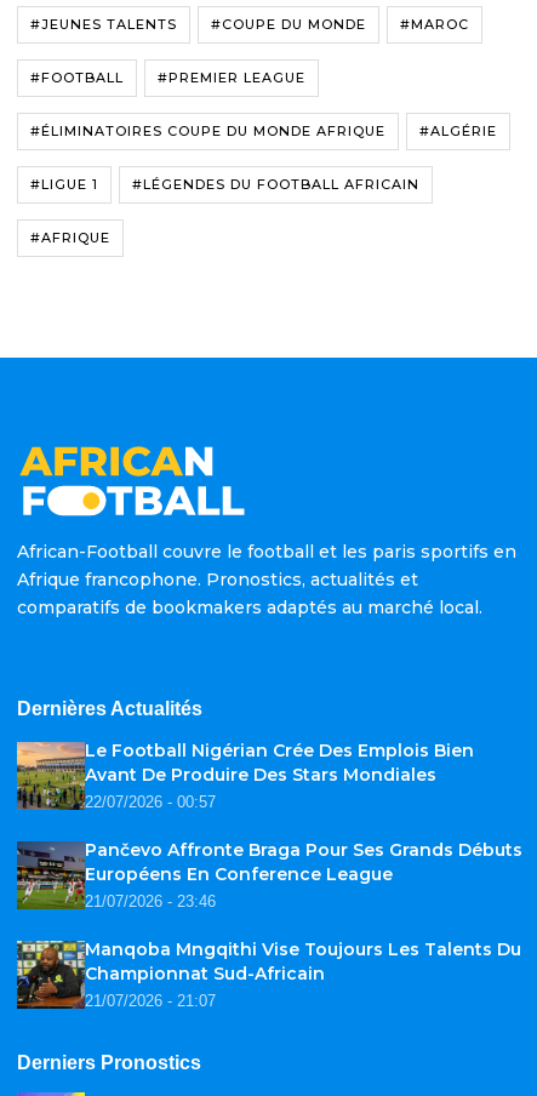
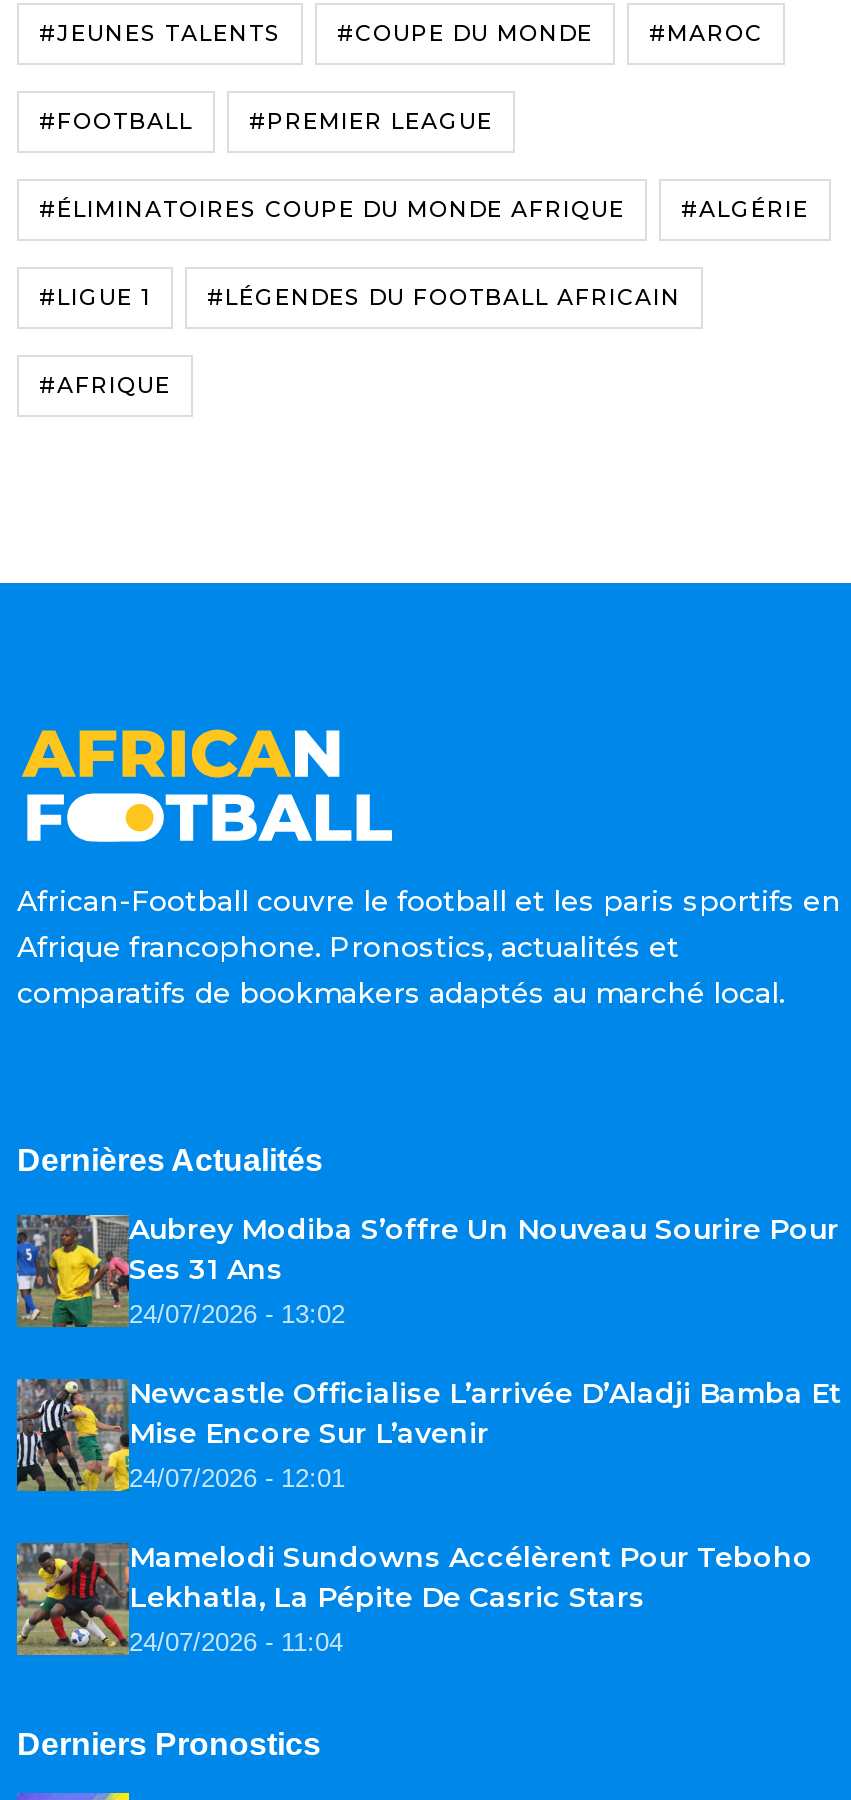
[16,739,474,811] [image] | Le Football Nigérian Crée Des Emplois Bien | Avant De Produire Des Stars Mondiales | 22/07/2026 - 00:57 -> [15,1211,839,1329] [image] | Aubrey Modiba S’offre Un Nouveau Sourire Pour | Ses 31 Ans | 24/07/2026 - 13:02
[16,839,522,911] [image] | Pančevo Affronte Braga Pour Ses Grands Débuts | Européens En Conference League | 21/07/2026 - 23:46 -> [15,1375,841,1493] [image] | Newcastle Officialise L’arrivée D’Aladji Bamba Et | Mise Encore Sur L’avenir | 24/07/2026 - 12:01
[16,938,521,1010] [image] | Manqoba Mngqithi Vise Toujours Les Talents Du | Championnat Sud-Africain | 21/07/2026 - 21:07 -> [15,1539,813,1657] [image] | Mamelodi Sundowns Accélèrent Pour Teboho | Lekhatla, La Pépite De Casric Stars | 24/07/2026 - 11:04

